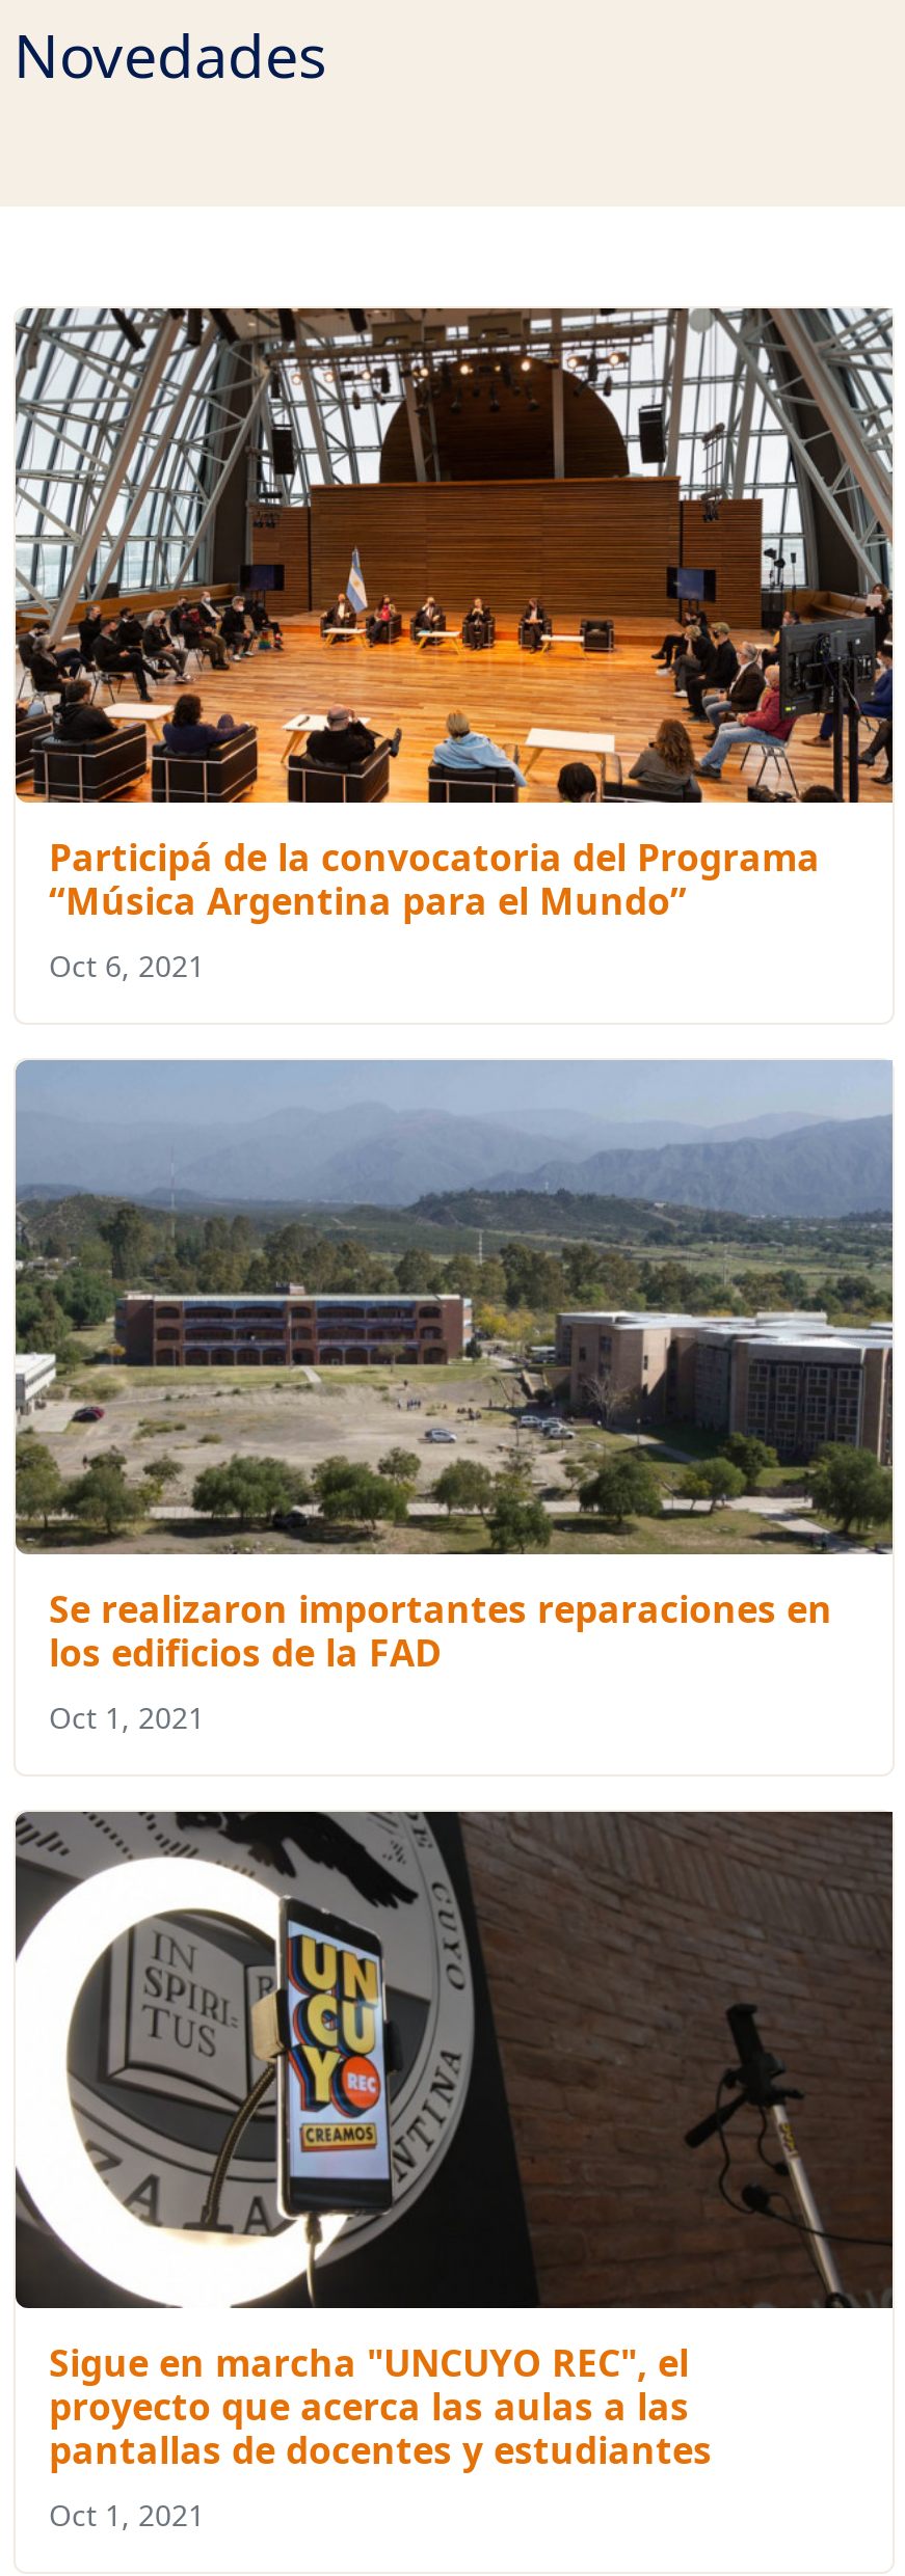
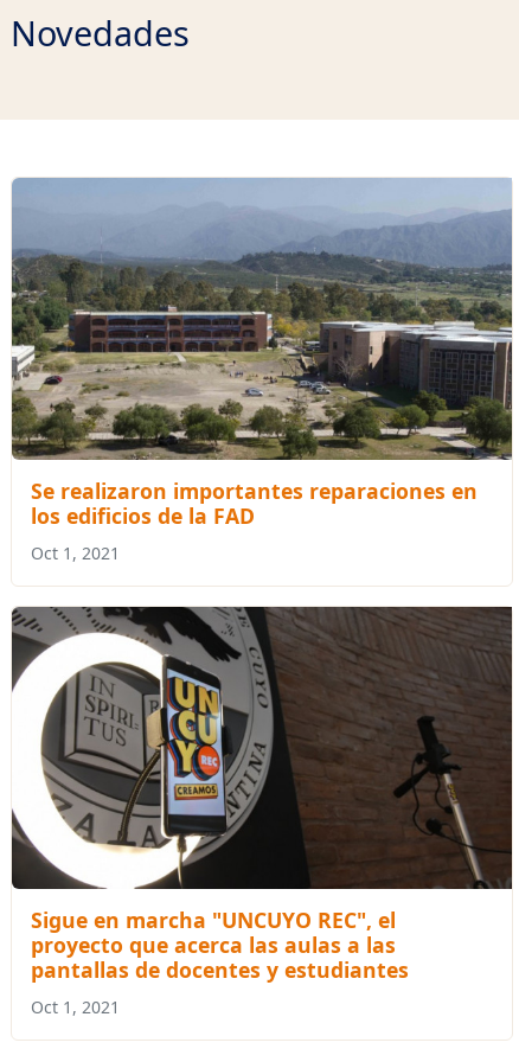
[14,306,893,986] [image] | Participá de la convocatoria del Programa | “Música Argentina para el Mundo” | Oct 6, 2021 -> none

